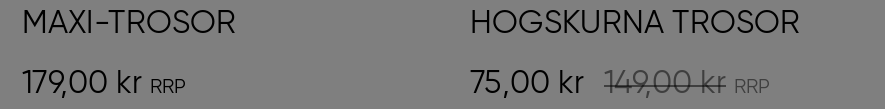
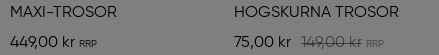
[22,68,142,100] 179,00 kr -> [10,35,75,51] 449,00 kr

